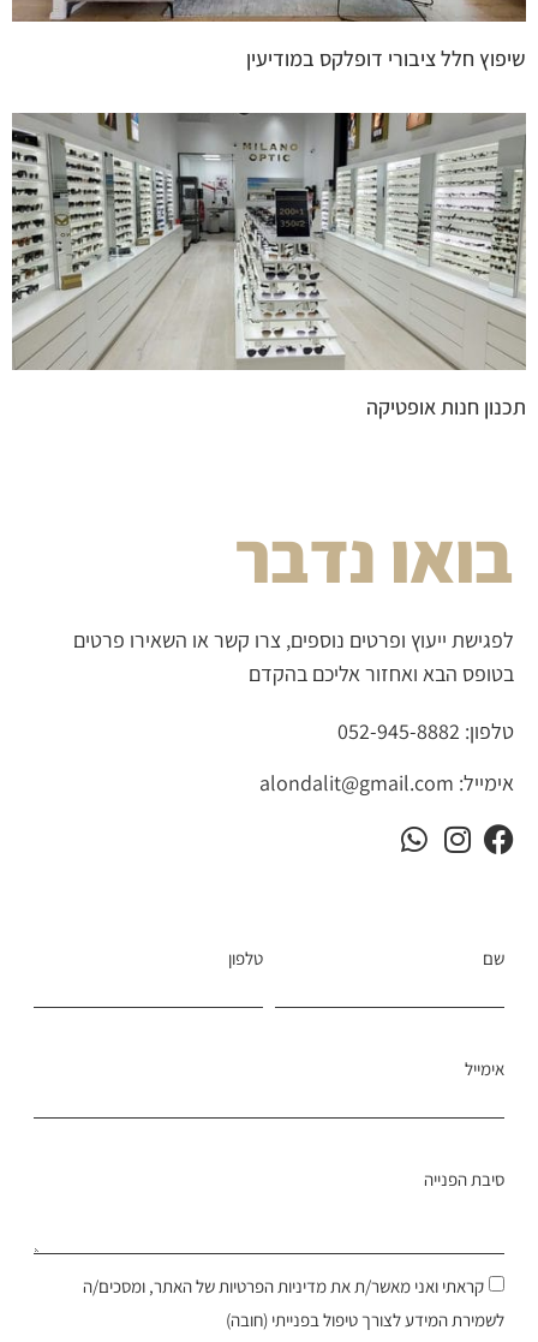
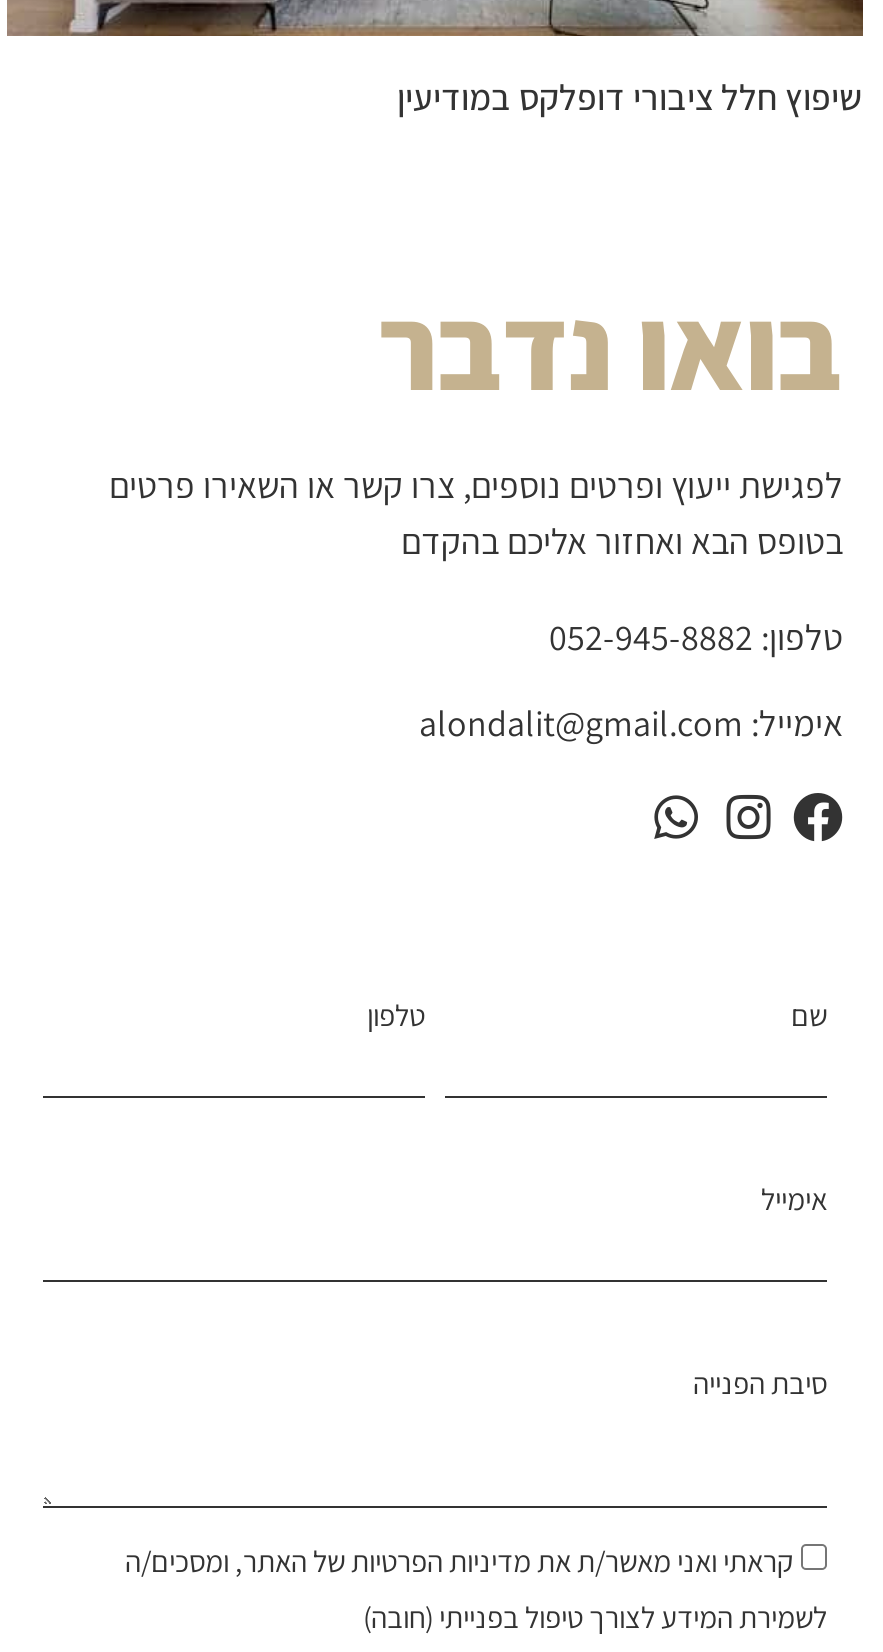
[11,112,527,421] [image] | תכנון חנות אופטיקה -> none

